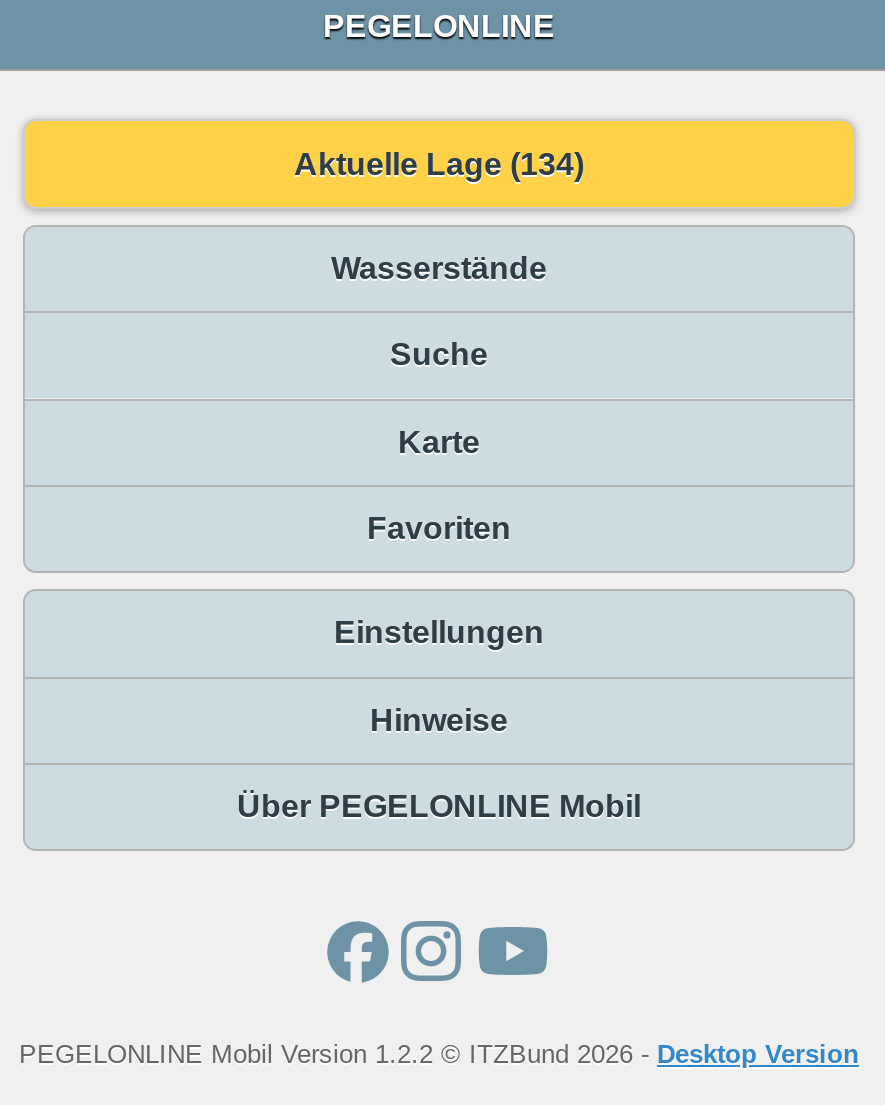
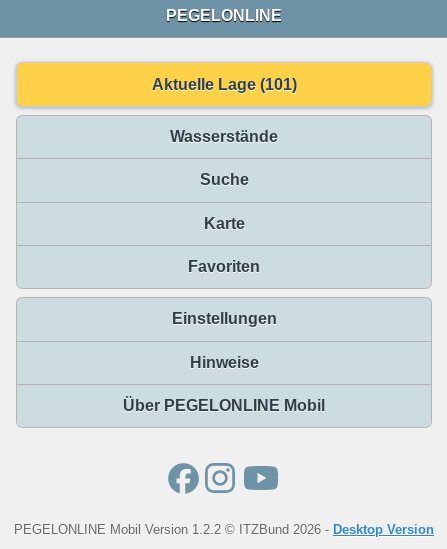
[294,146,584,180] Aktuelle Lage (134) -> [151,76,296,93] Aktuelle Lage (101)

